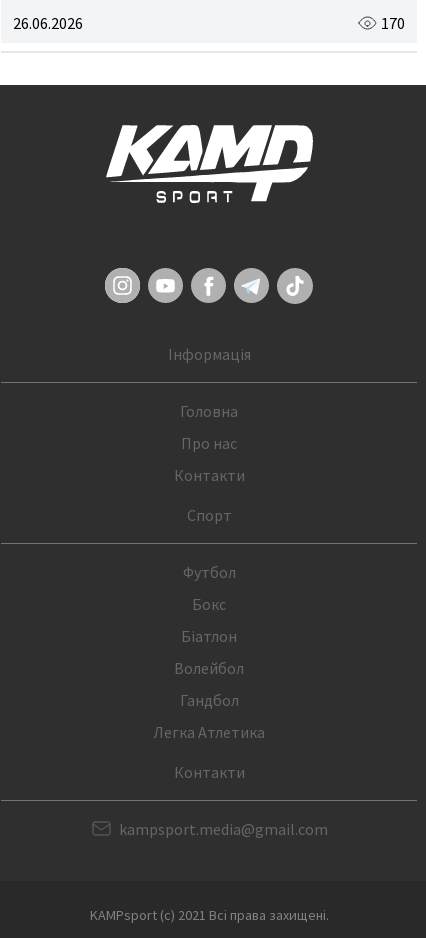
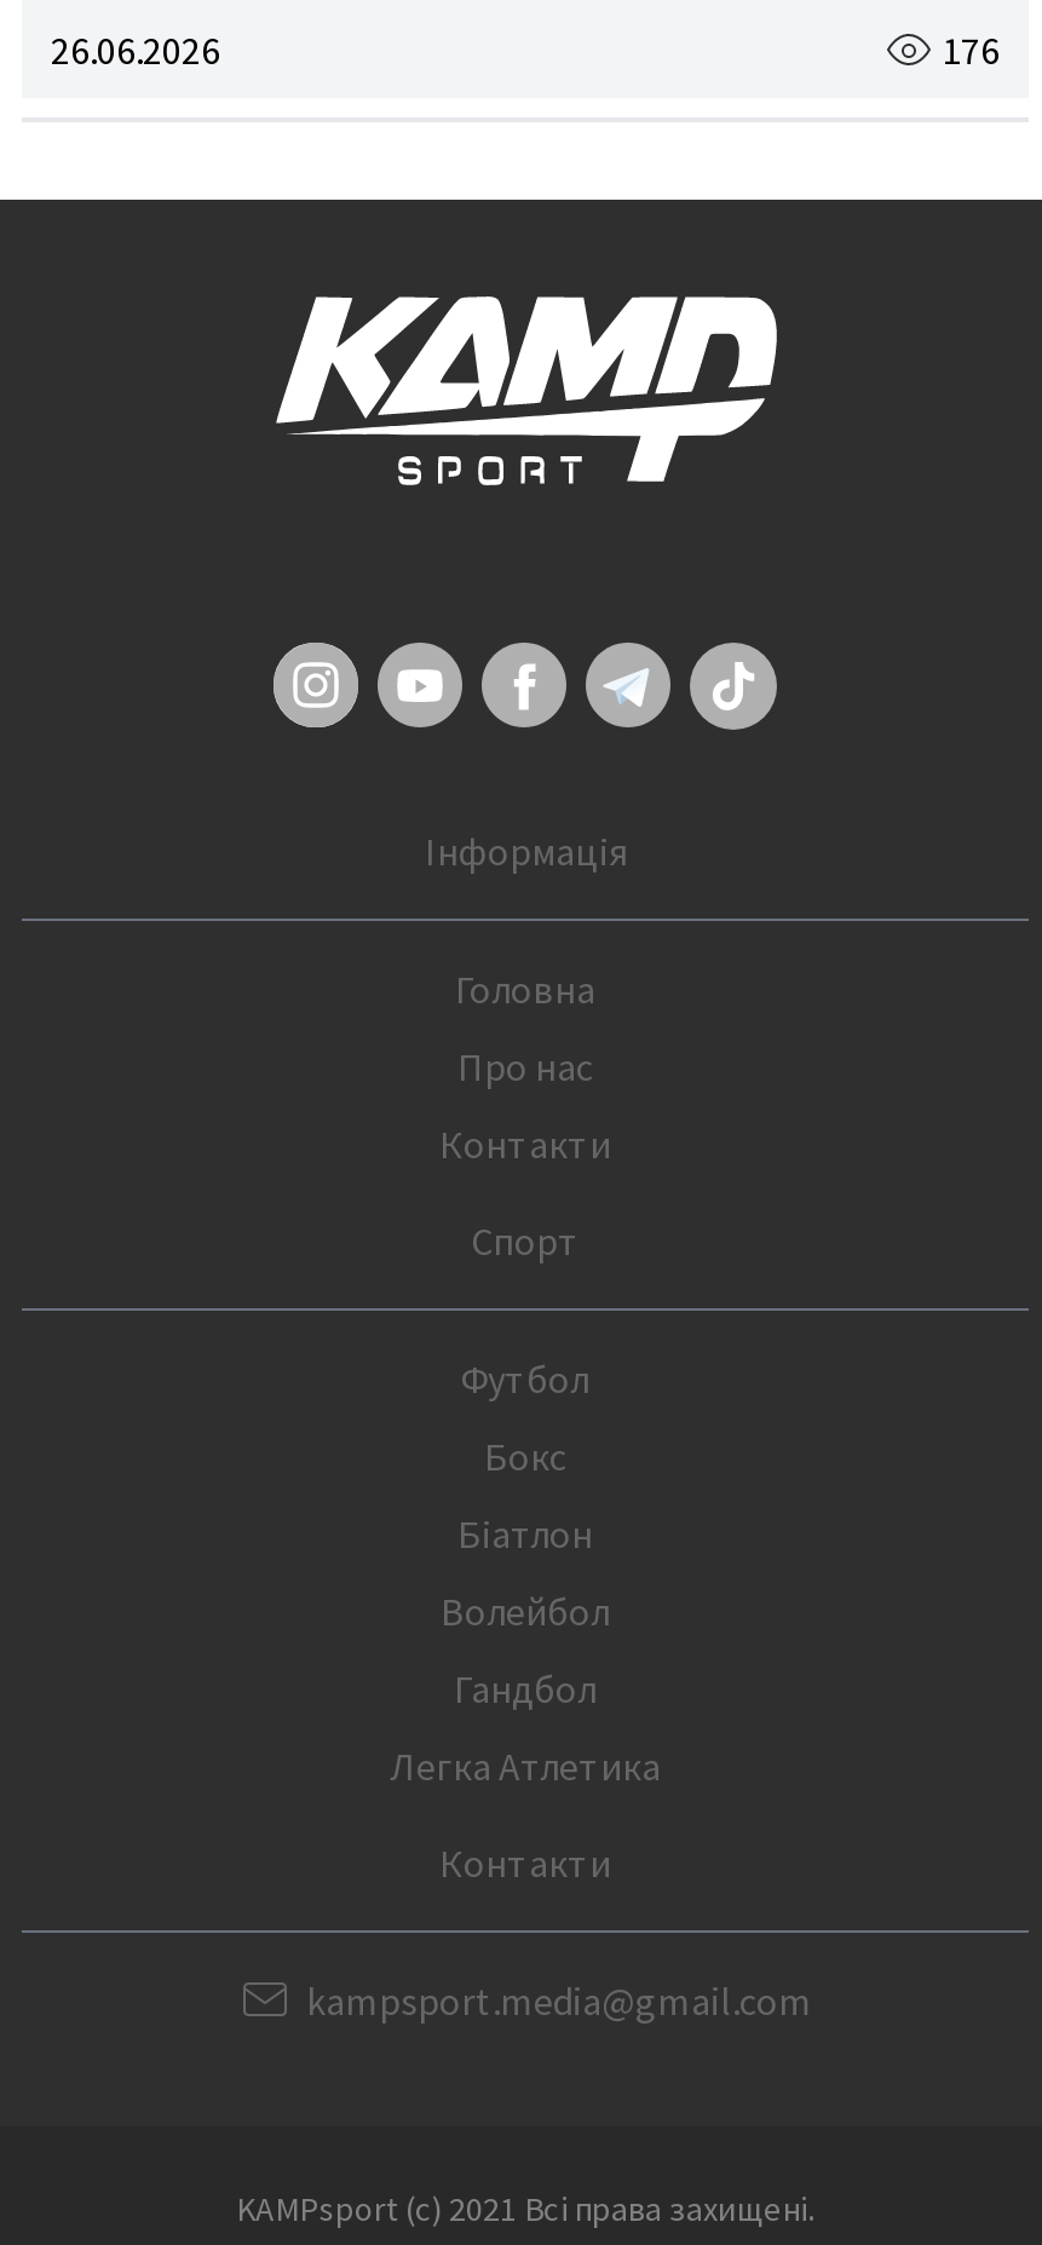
[381,13,405,33] 170 -> [942,27,1000,75] 176

